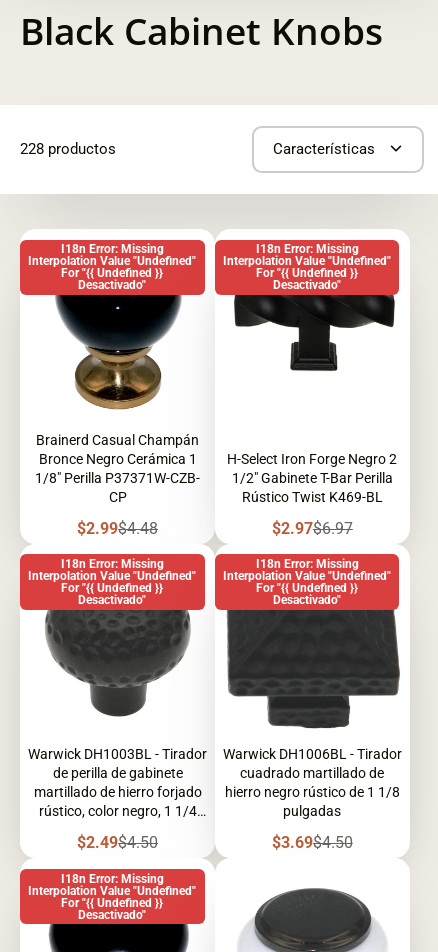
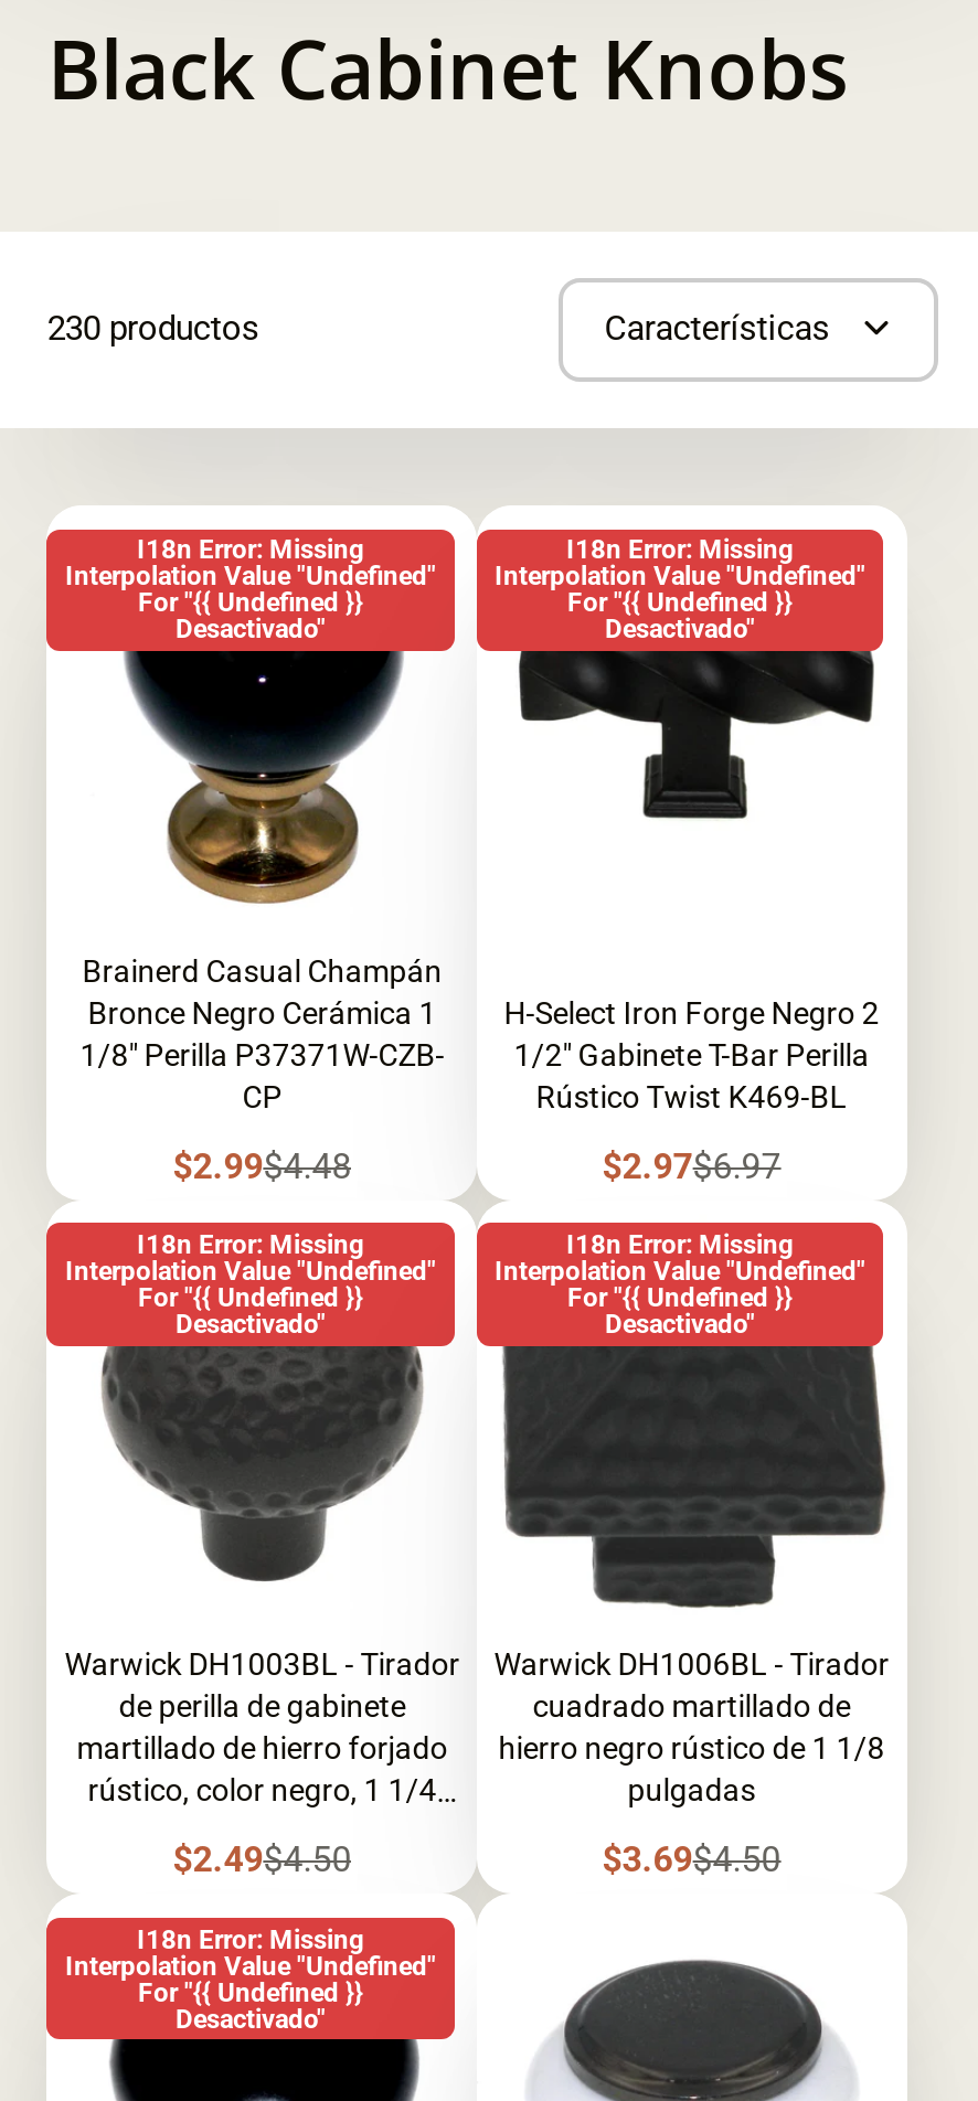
[20,140,116,158] 228 productos -> [47,309,259,349] 230 productos

